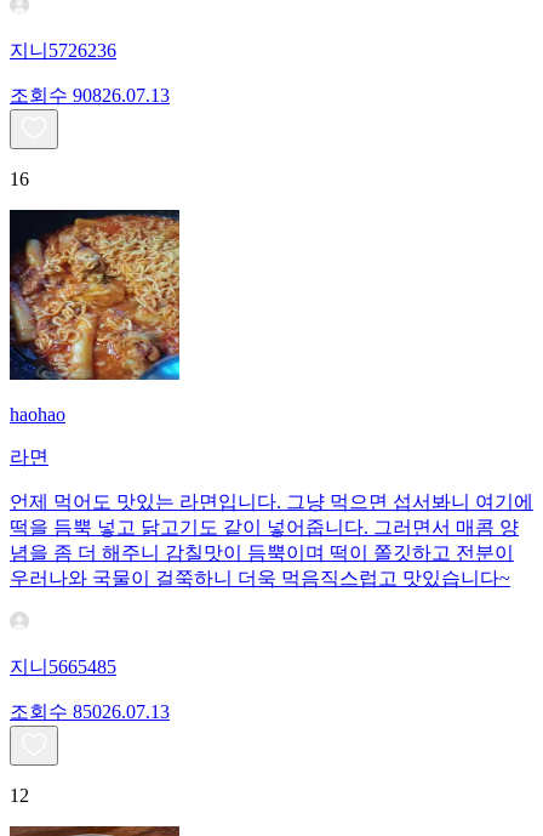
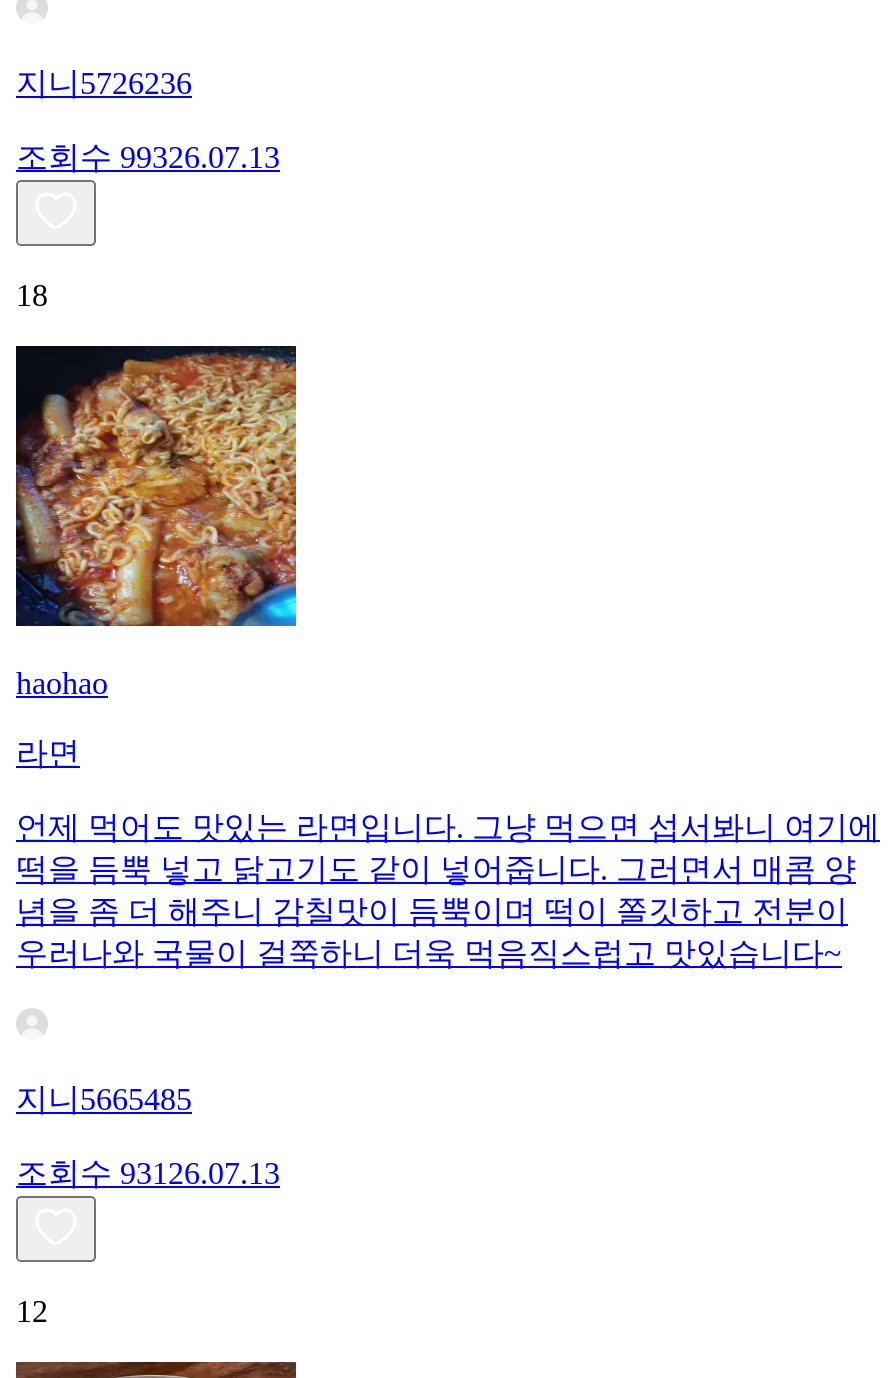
[10,85,170,106] 조회수 90826.07.13 -> [16,140,280,174] 조회수 99326.07.13
[10,169,29,190] 16 -> [16,278,48,312] 18
[10,702,170,722] 조회수 850 26.07.13 -> [16,1156,280,1190] 조회수 931 26.07.13

